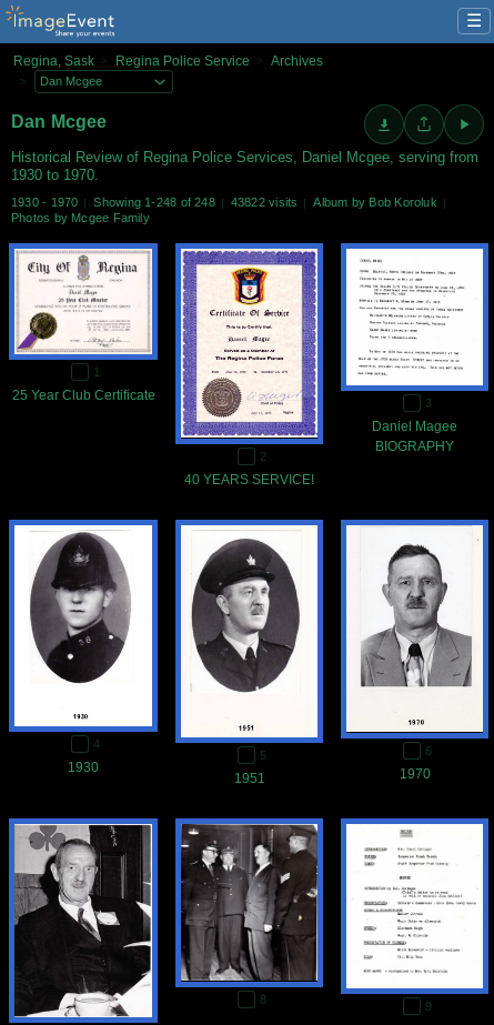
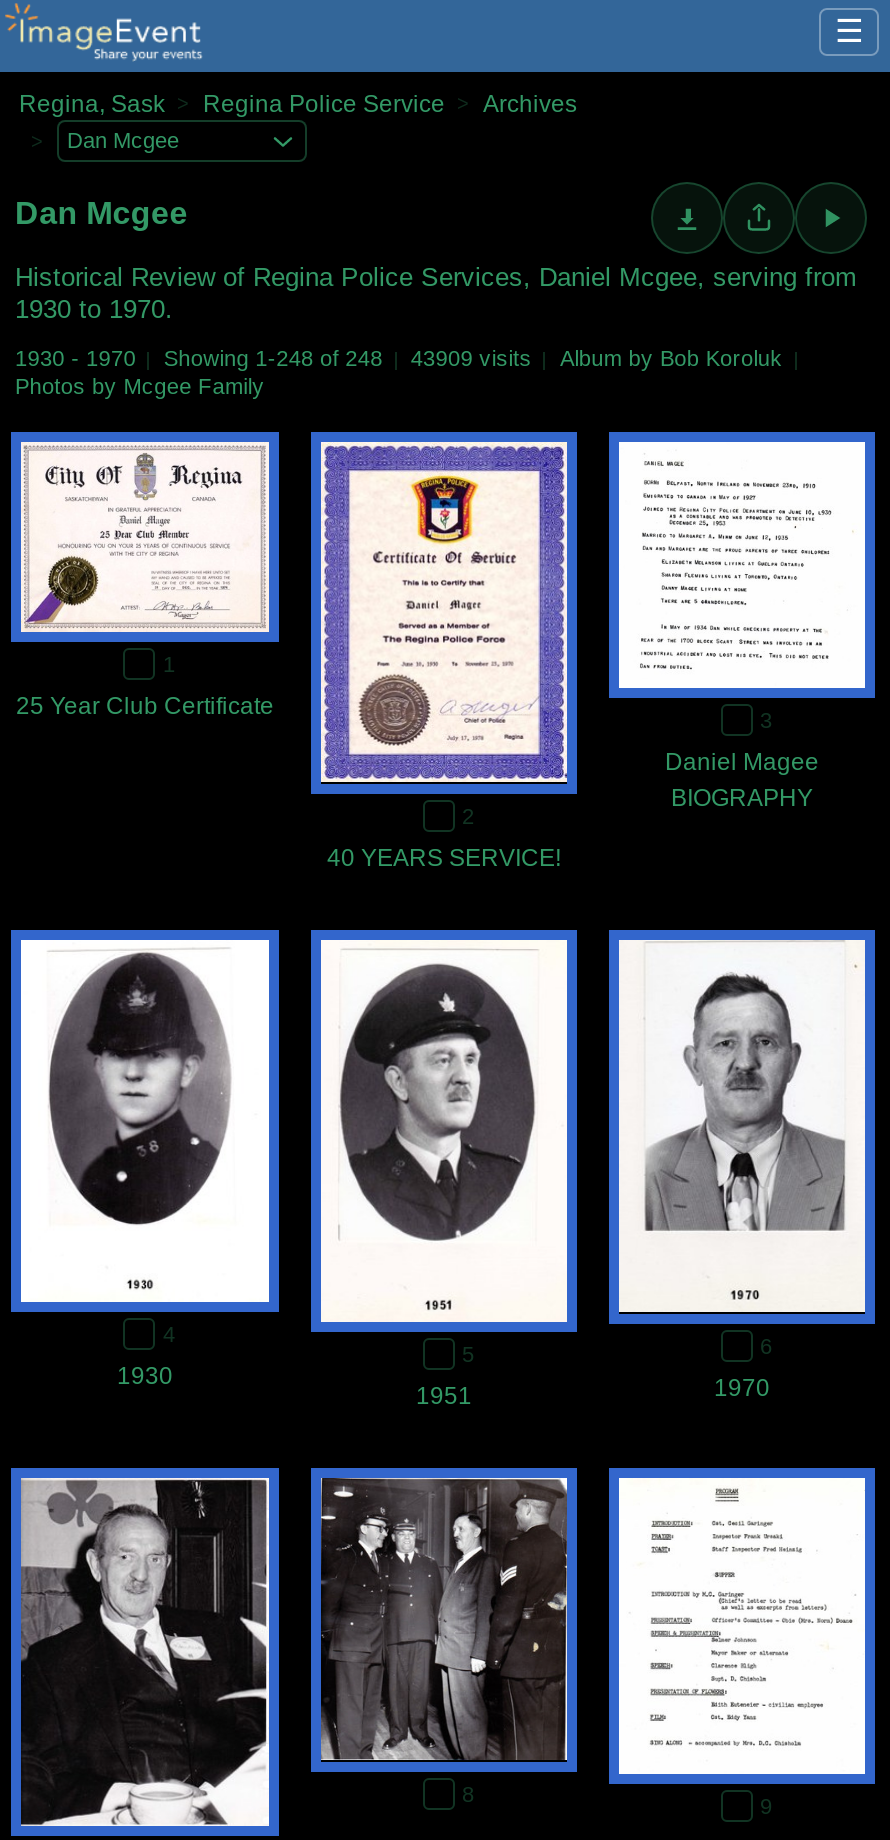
[11,195,437,209] 1930 - 1970 Showing 1-248 of 248 43822 visits Album by Bob Koroluk -> [15,346,783,370] 1930 - 1970 Showing 1-248 of 248 43909 visits Album by Bob Koroluk

